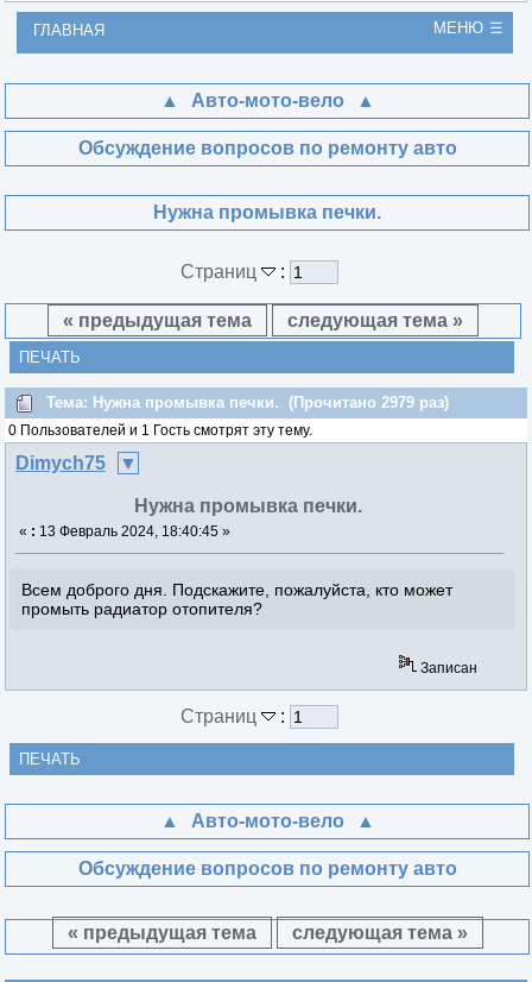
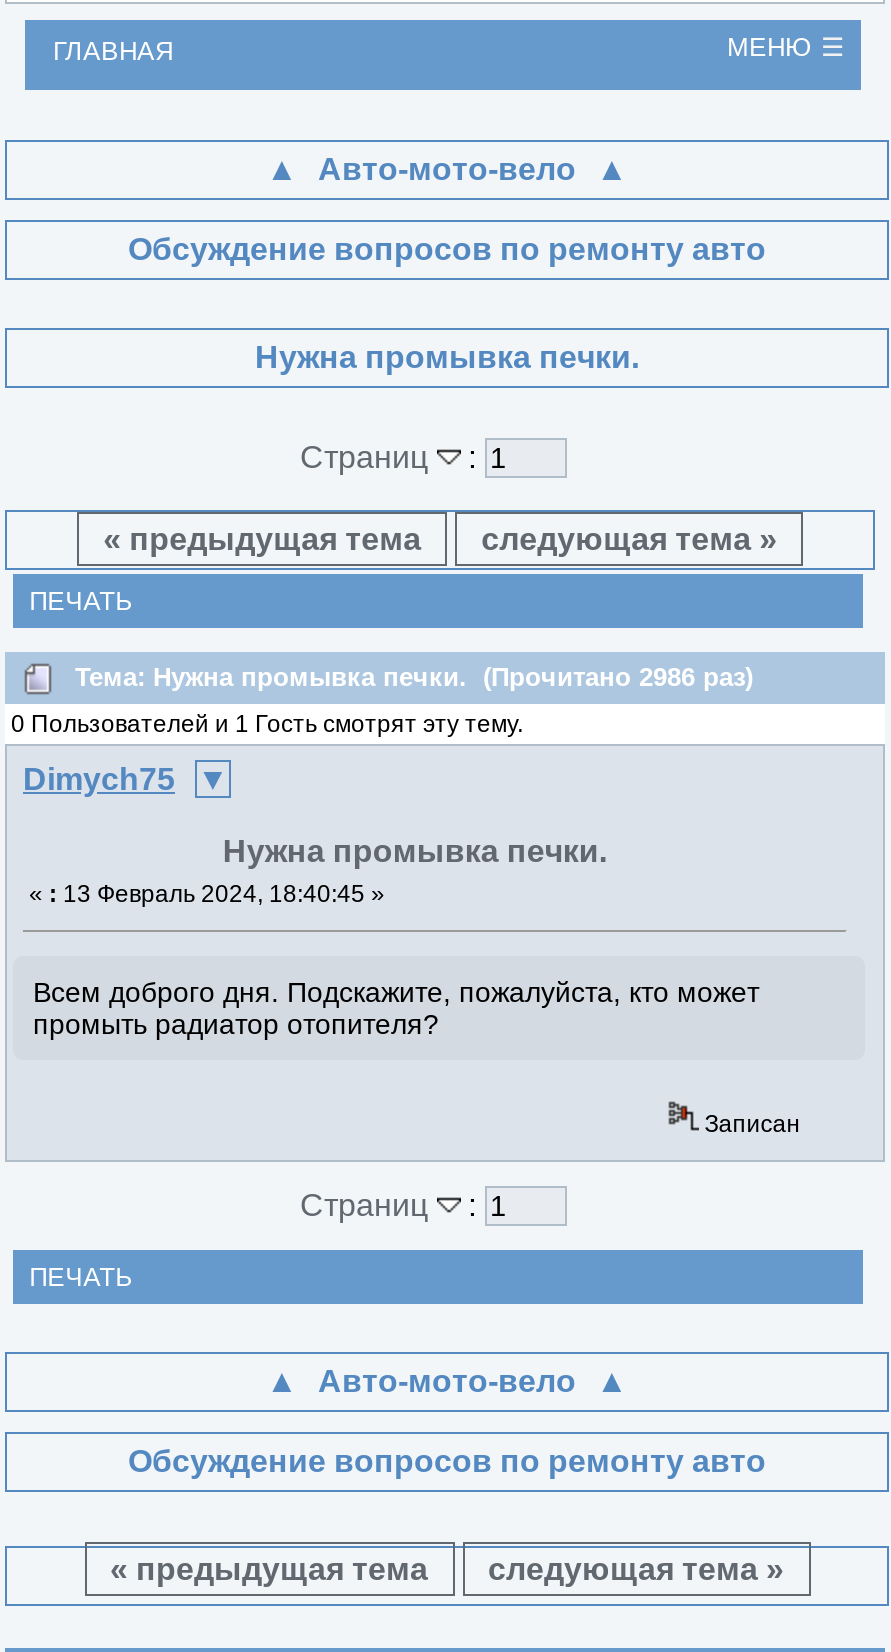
[46,393,449,411] Тема: Нужна промывка печки. (Прочитано 2979 раз) -> [75,661,753,691] Тема: Нужна промывка печки. (Прочитано 2986 раз)

